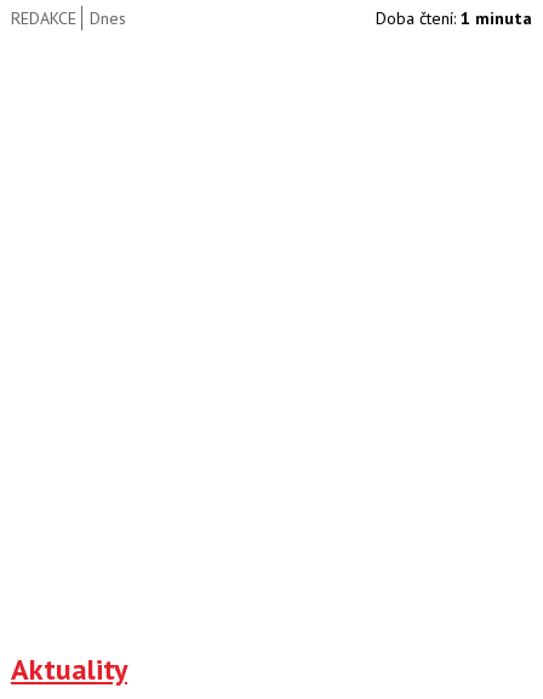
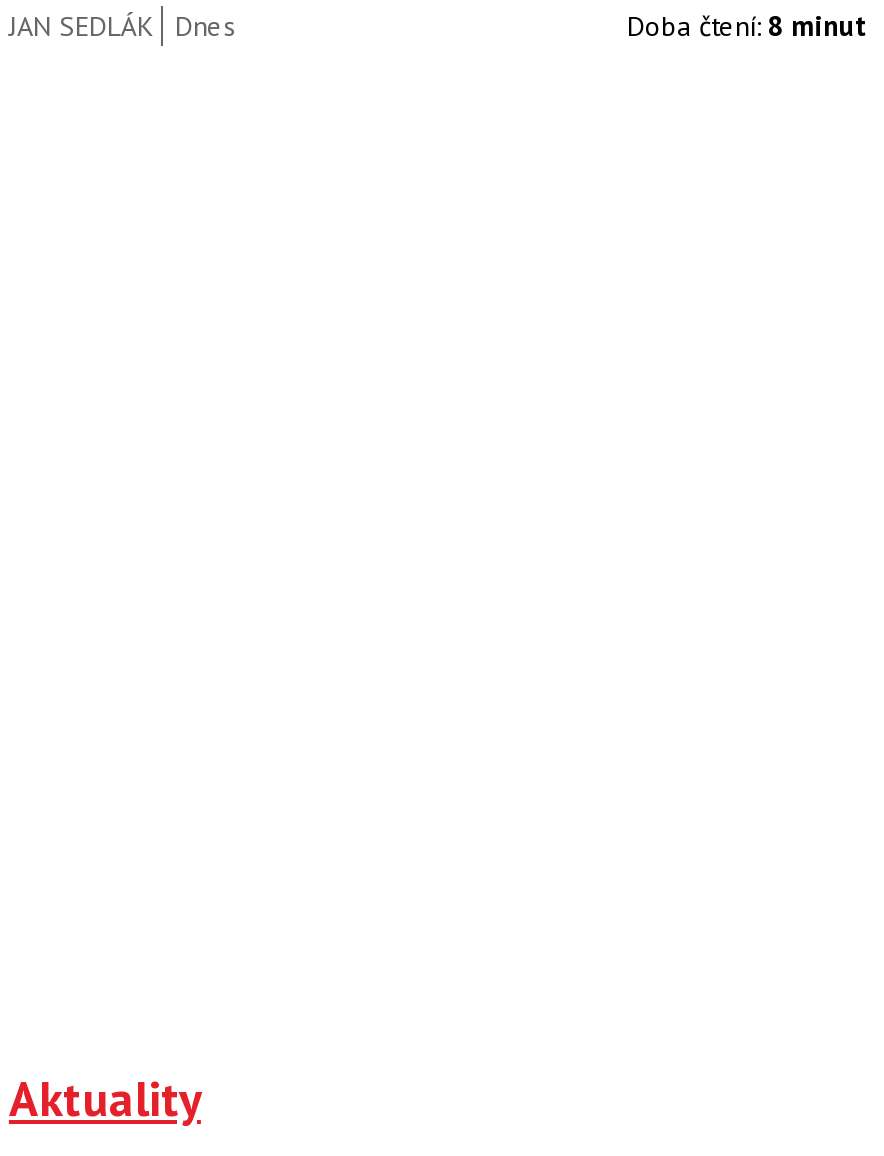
[11,7,76,29] REDAKCE -> [9,8,153,44] JAN SEDLÁK
[376,7,532,29] Doba čtení: 1 minuta -> [627,8,869,44] Doba čtení: 8 minut

